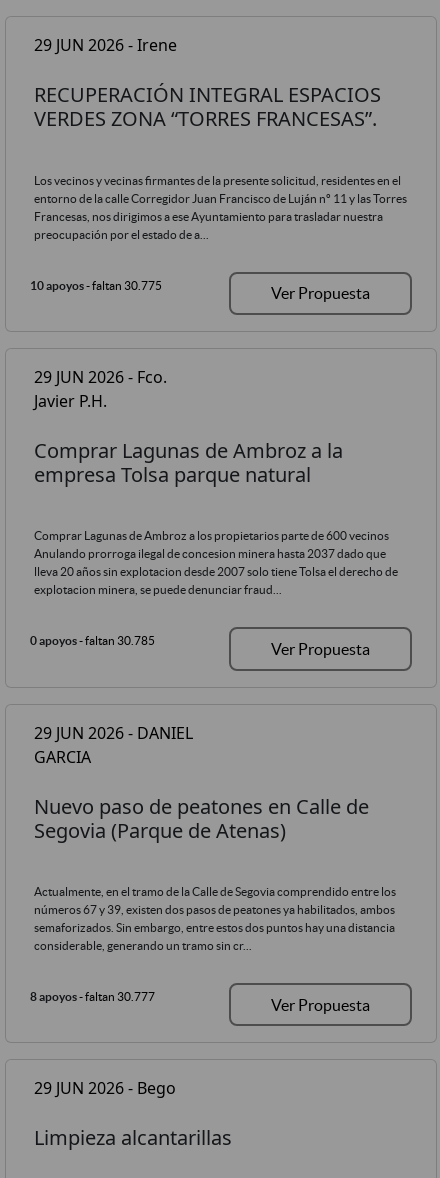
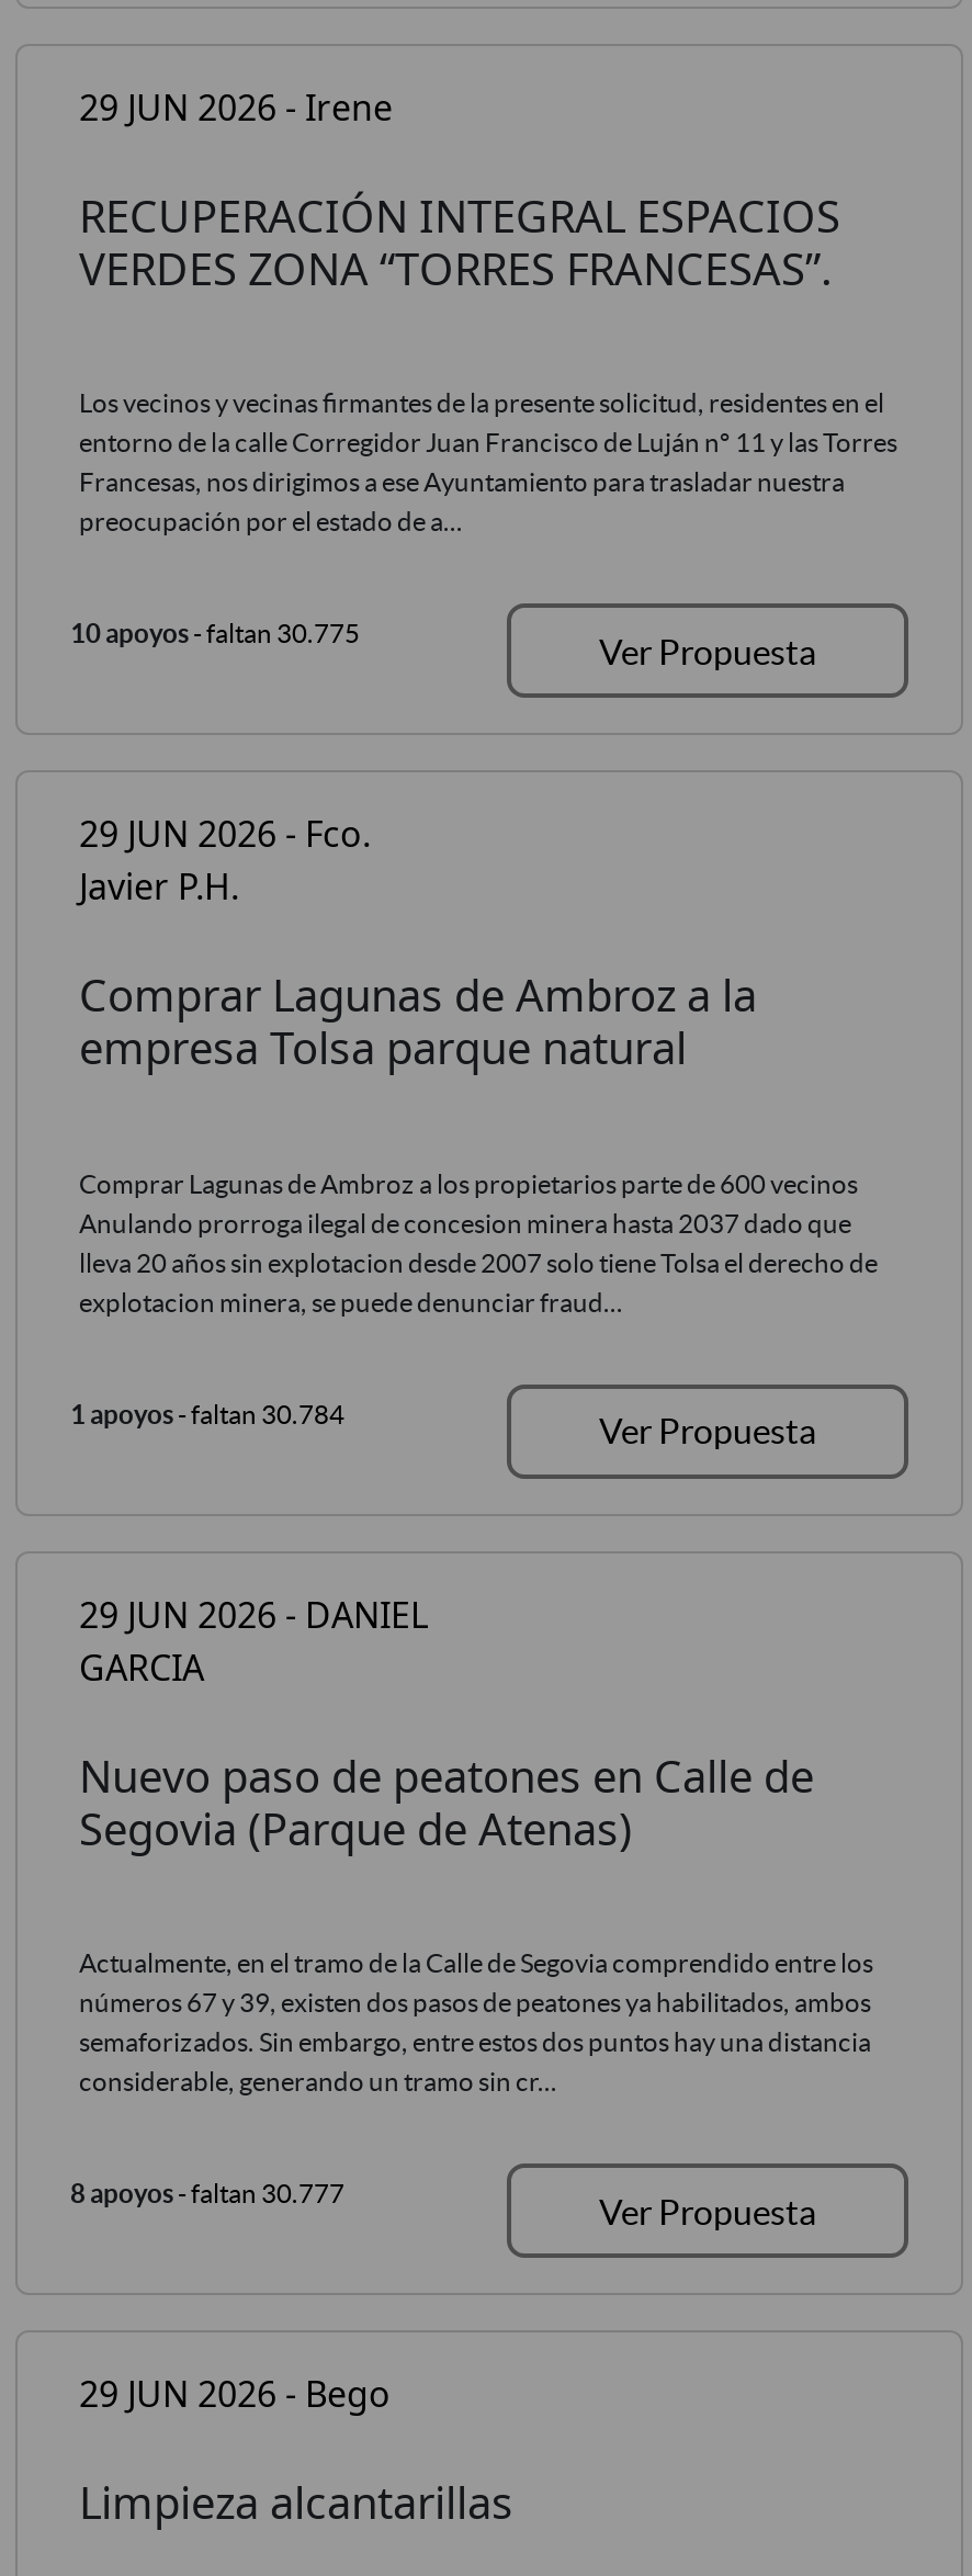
[30,634,155,647] 0 apoyos - faltan 30.785 -> [70,1398,344,1427] 1 apoyos - faltan 30.784

